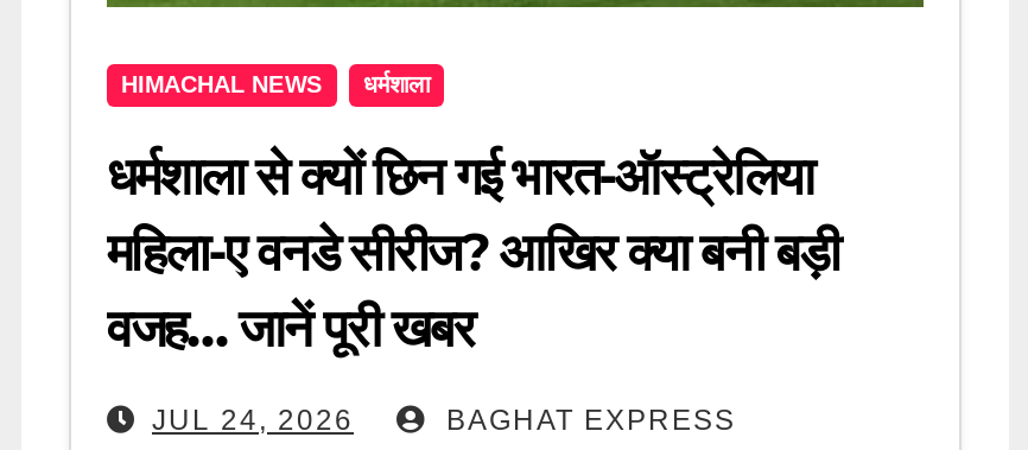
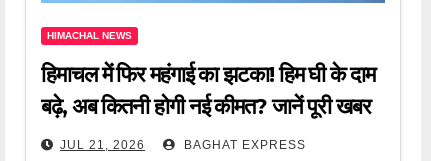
[107,71,839,436] धर्मशाला | धर्मशाला से क्यों छिन गई भारत-ऑस्ट्रेलिया | महिला-ए वनडे सीरीज? आखिर क्या बनी बड़ी | वजह… जानें पूरी खबर | JUL 24, 2026 -> [41,61,375,152] हिमाचल में फिर महंगाई का झटका! हिम घी के दाम | बढ़े, अब कितनी होगी नई कीमत? जानें पूरी खबर | JUL 21, 2026

